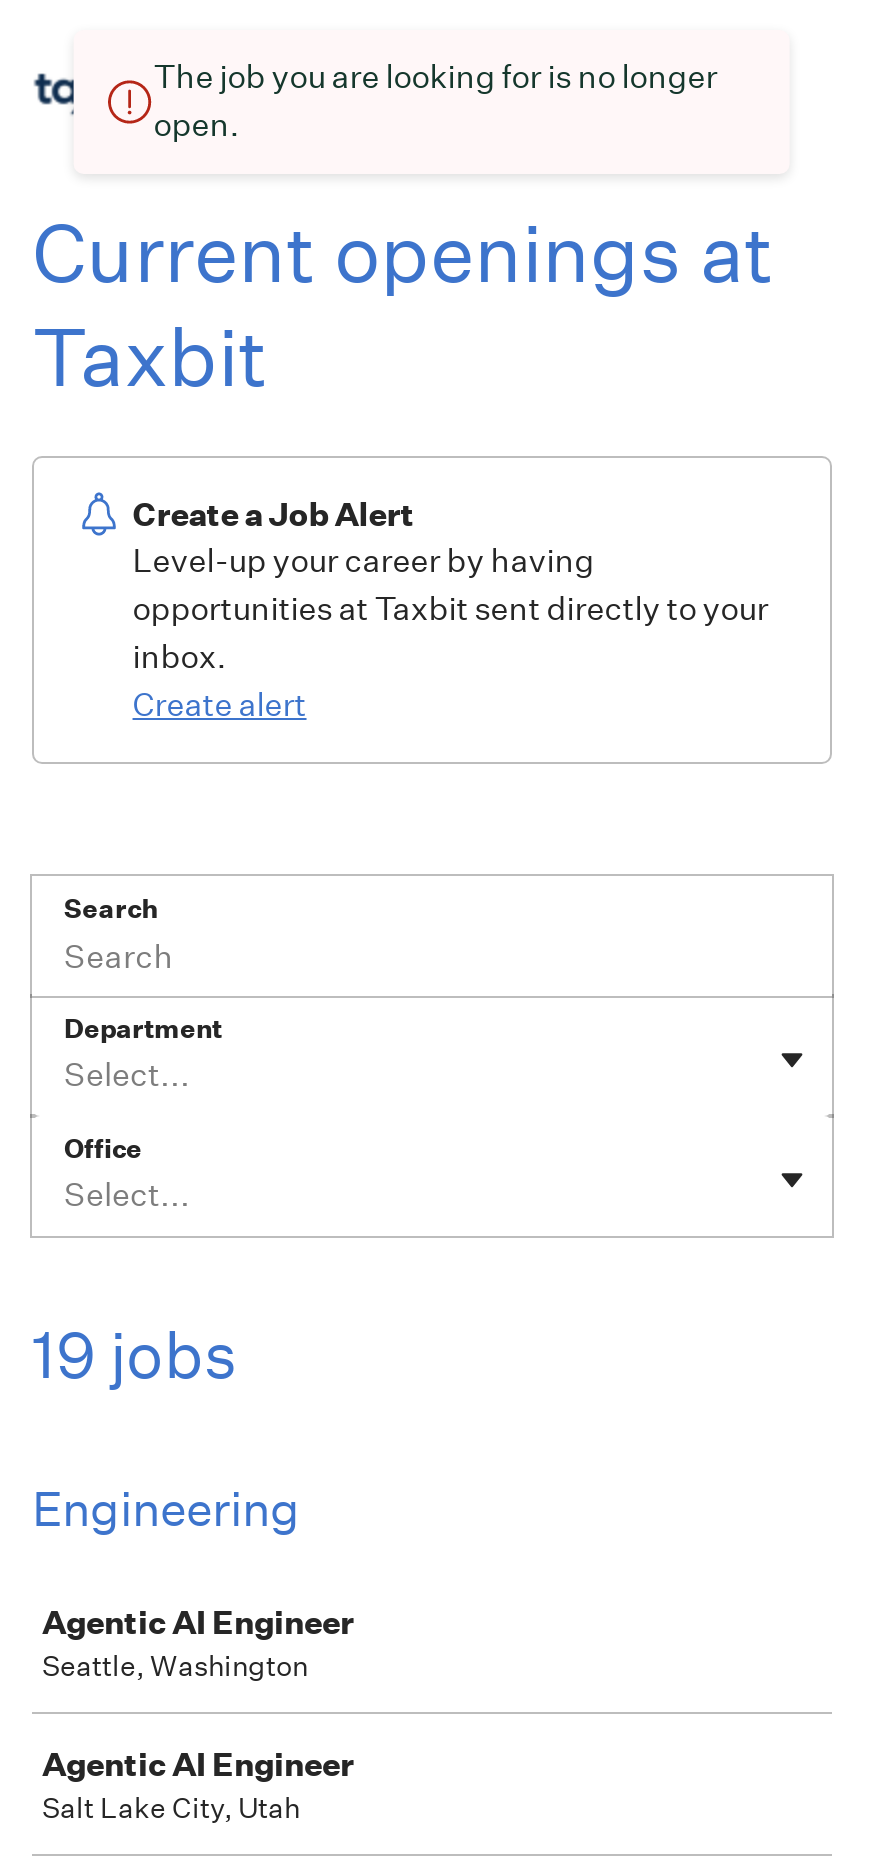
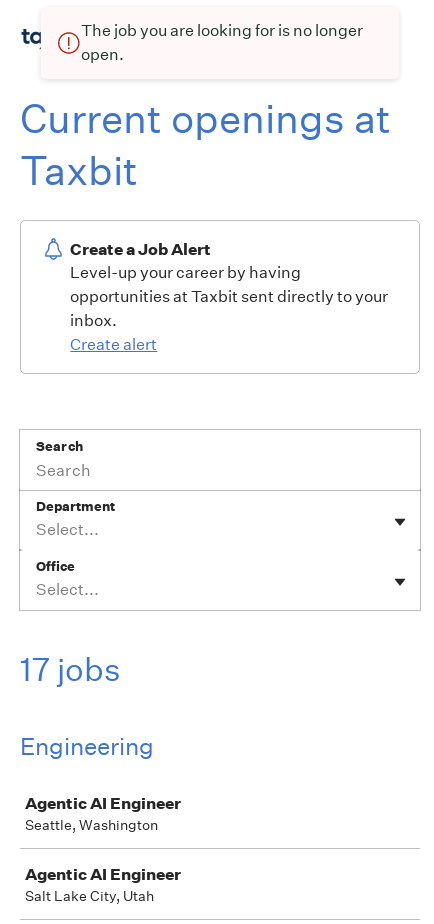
[32,1316,238,1394] 19 jobs -> [20,650,121,689] 17 jobs

